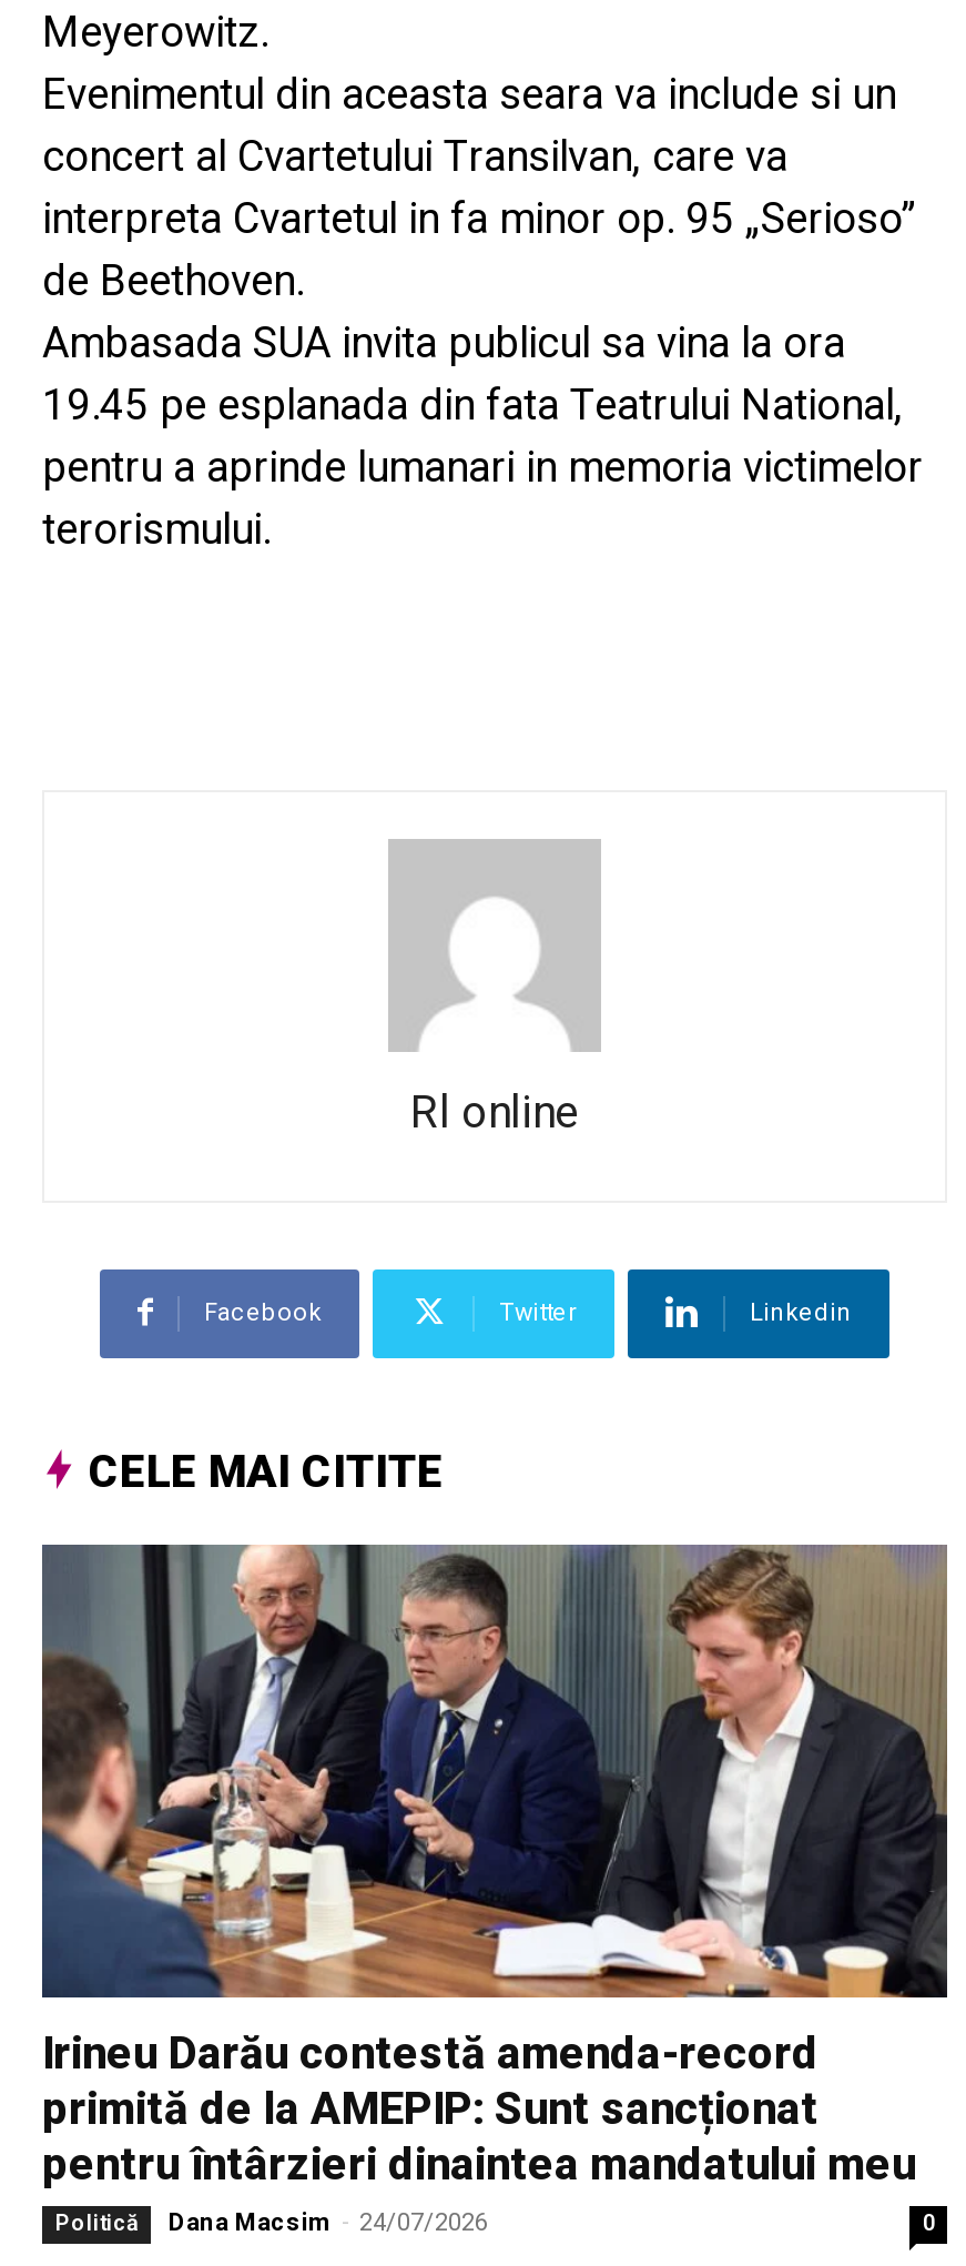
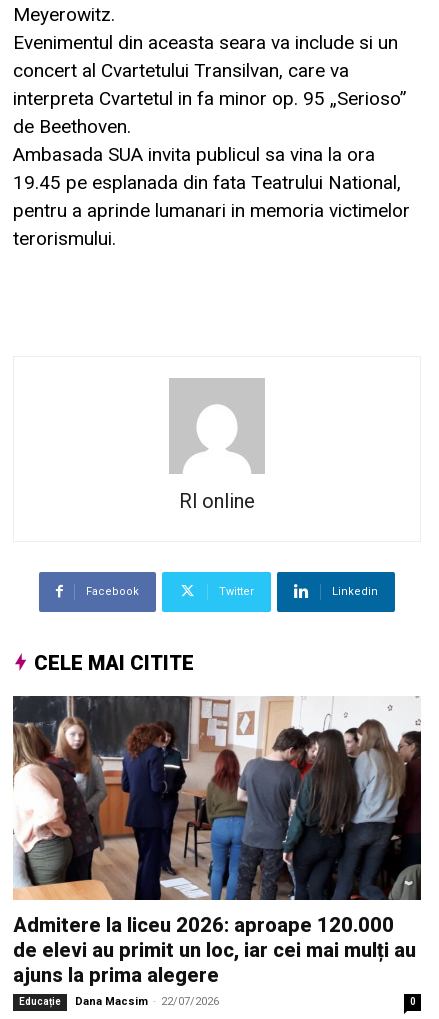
[40,1542,949,2237] [image] | Irineu Darău contestă amenda-record | primită de la AMEPIP: Sunt sancționat | pentru întârzieri dinaintea mandatului meu | Politică | Dana Macsim - 24/07/2026 -> [12,695,422,1008] [image] | Admitere la liceu 2026: aproape 120.000 | de elevi au primit un loc, iar cei mai mulți au | ajuns la prima alegere | Educație | Dana Macsim - 22/07/2026

